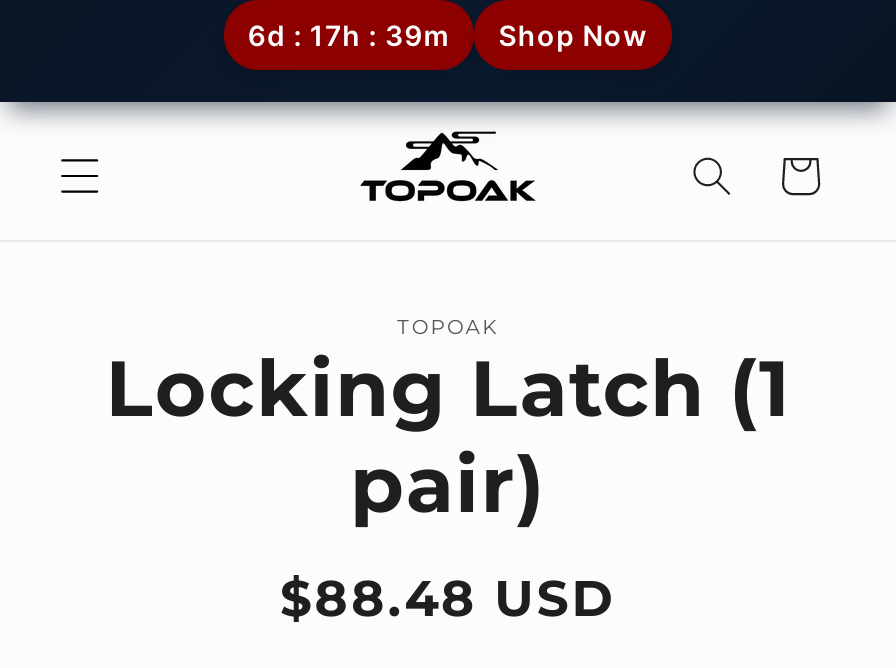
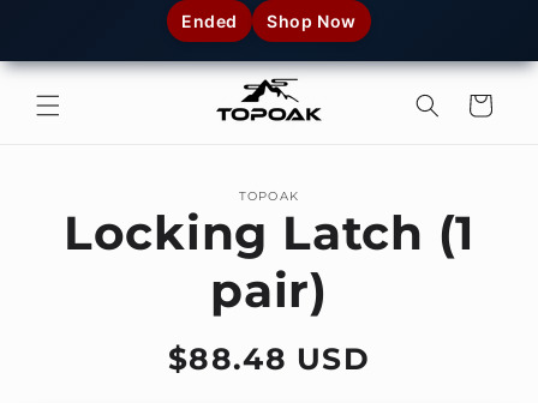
[248,18,451,52] 6d : 17h : 39m -> [181,11,238,31] Ended

